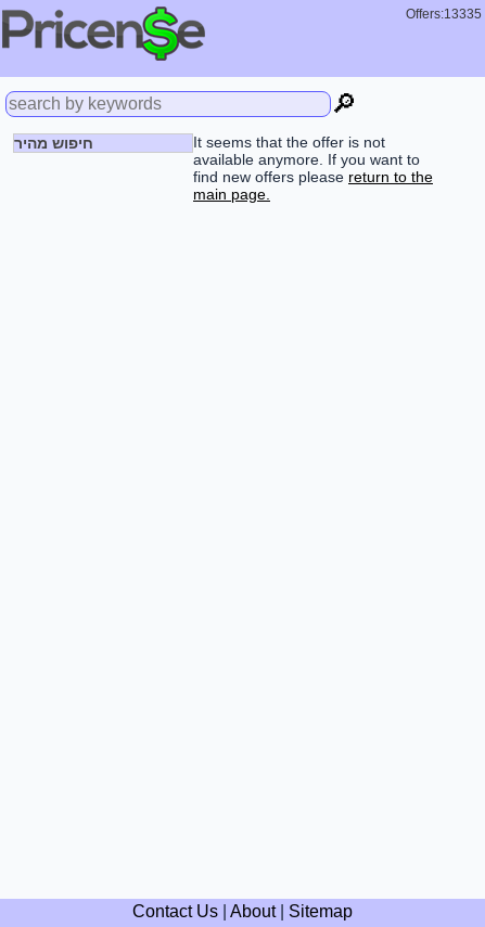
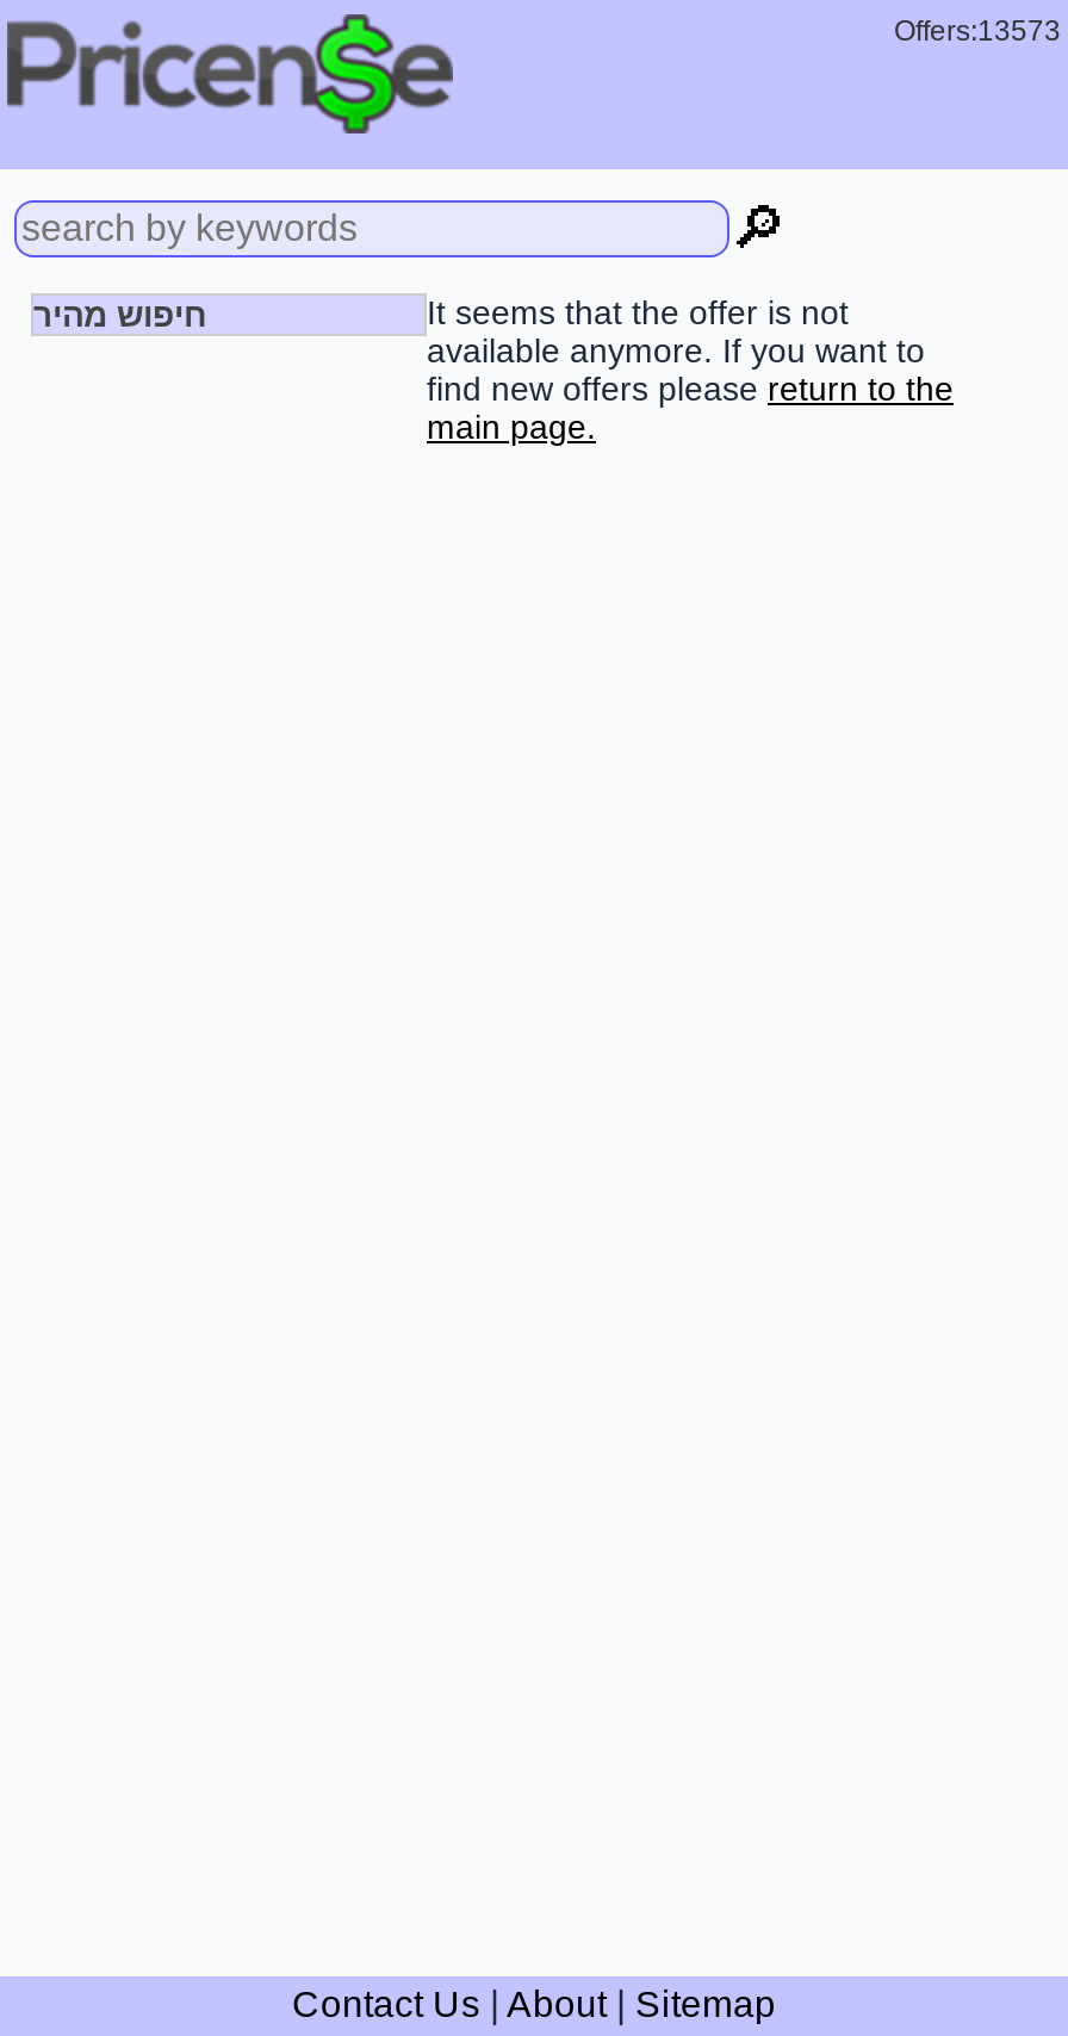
[399,7,482,22] Offers:13335 -> [880,14,1061,48] Offers:13573

